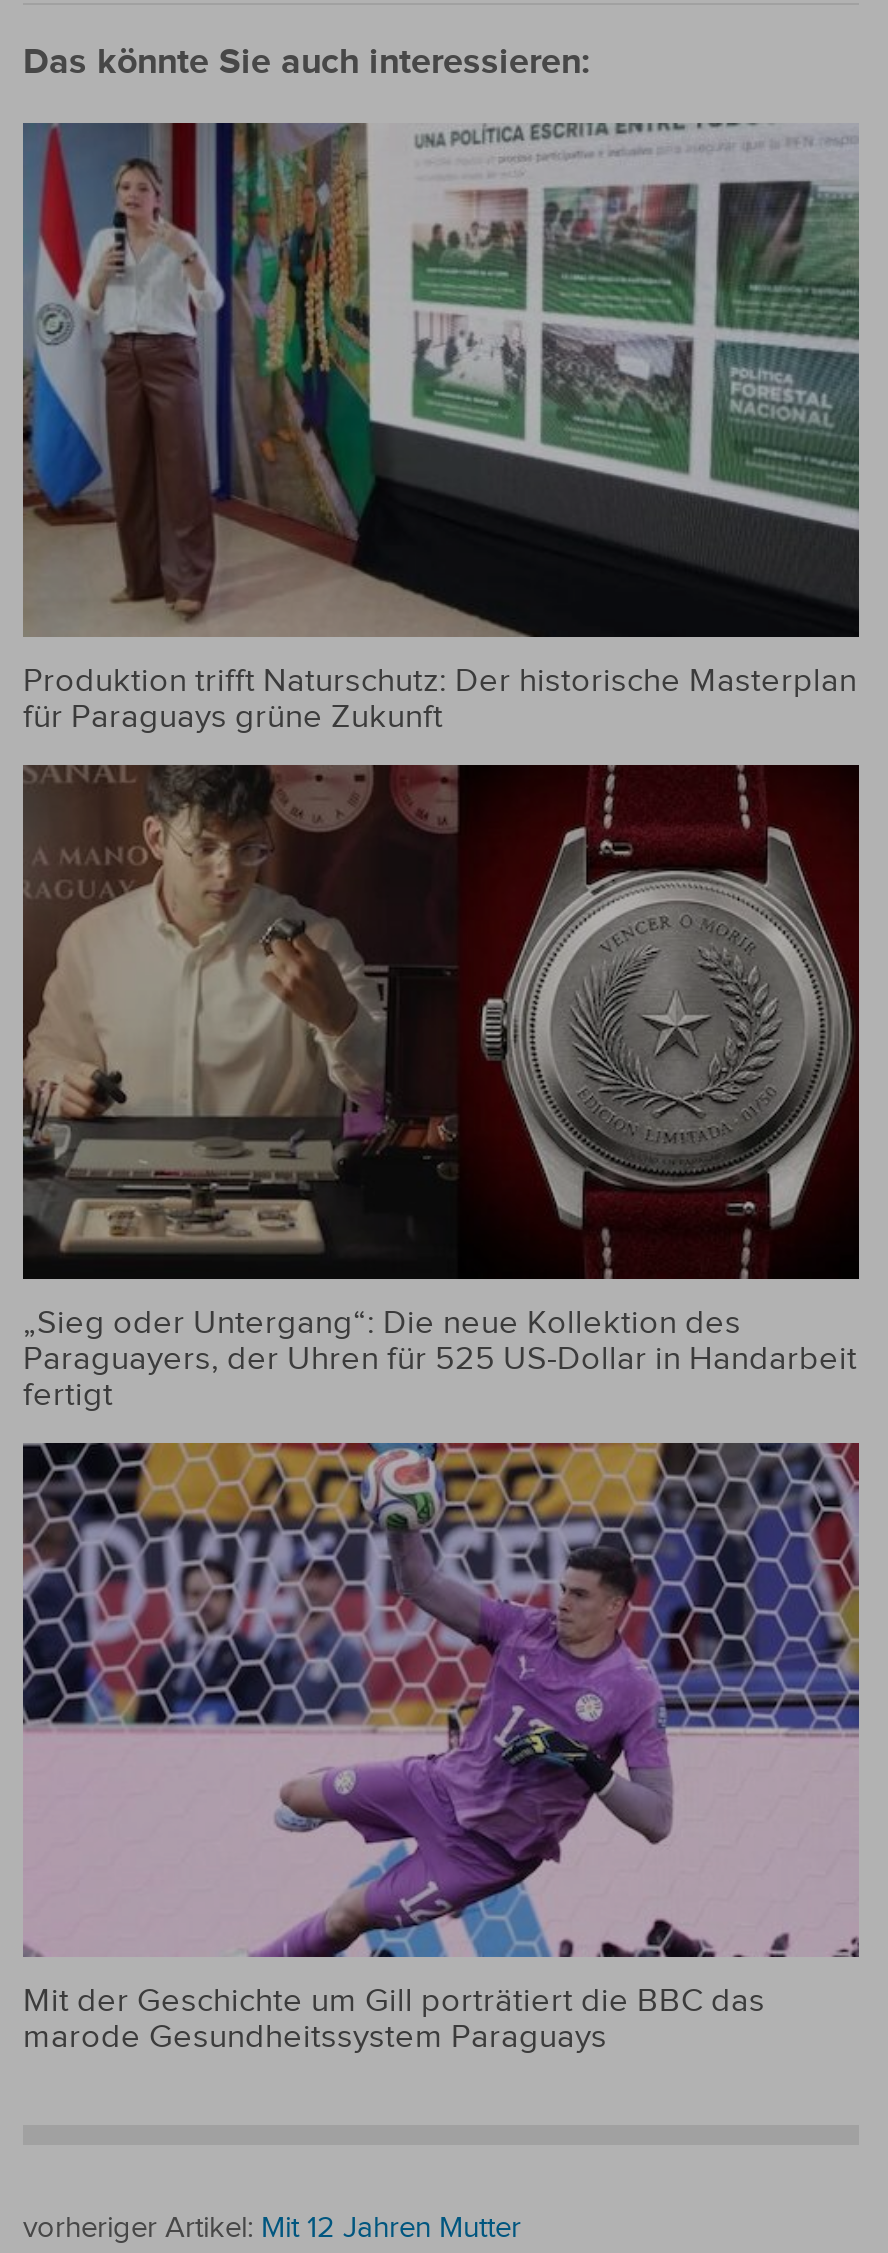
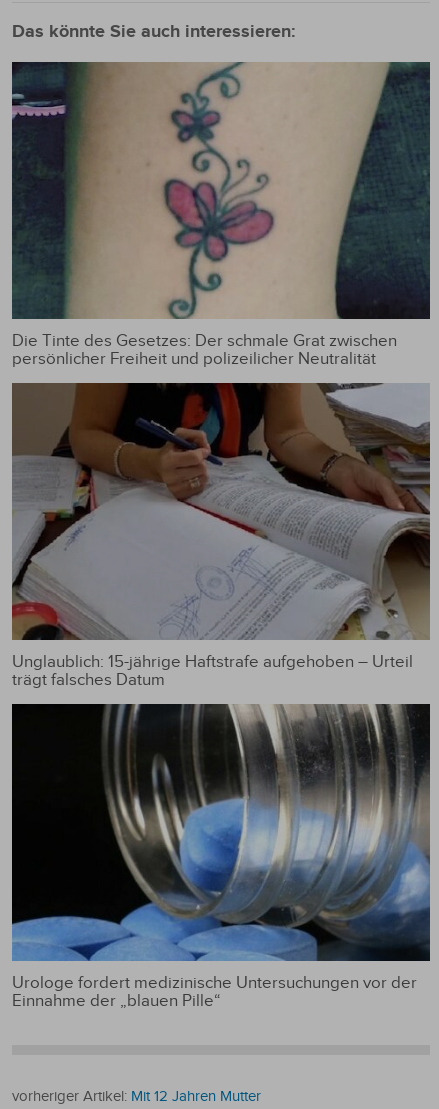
[21,121,859,737] [image] | Produktion trifft Naturschutz: Der historische Masterplan | für Paraguays grüne Zukunft -> [11,61,431,369] [image] | Die Tinte des Gesetzes: Der schmale Grat zwischen | persönlicher Freiheit und polizeilicher Neutralität
[21,763,861,1415] [image] | „Sieg oder Untergang“: Die neue Kollektion des | Paraguayers, der Uhren für 525 US-Dollar in Handarbeit | fertigt -> [11,382,431,690] [image] | Unglaublich: 15-jährige Haftstrafe aufgehoben – Urteil | trägt falsches Datum
[21,1441,861,2057] [image] | Mit der Geschichte um Gill porträtiert die BBC das | marode Gesundheitssystem Paraguays -> [11,703,431,1011] [image] | Urologe fordert medizinische Untersuchungen vor der | Einnahme der „blauen Pille“

